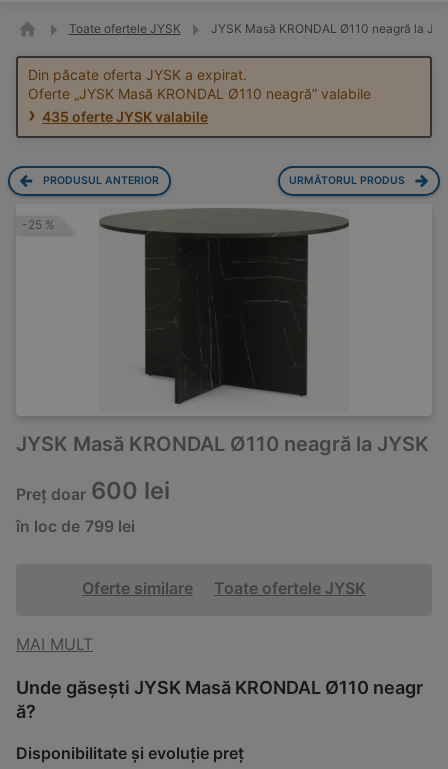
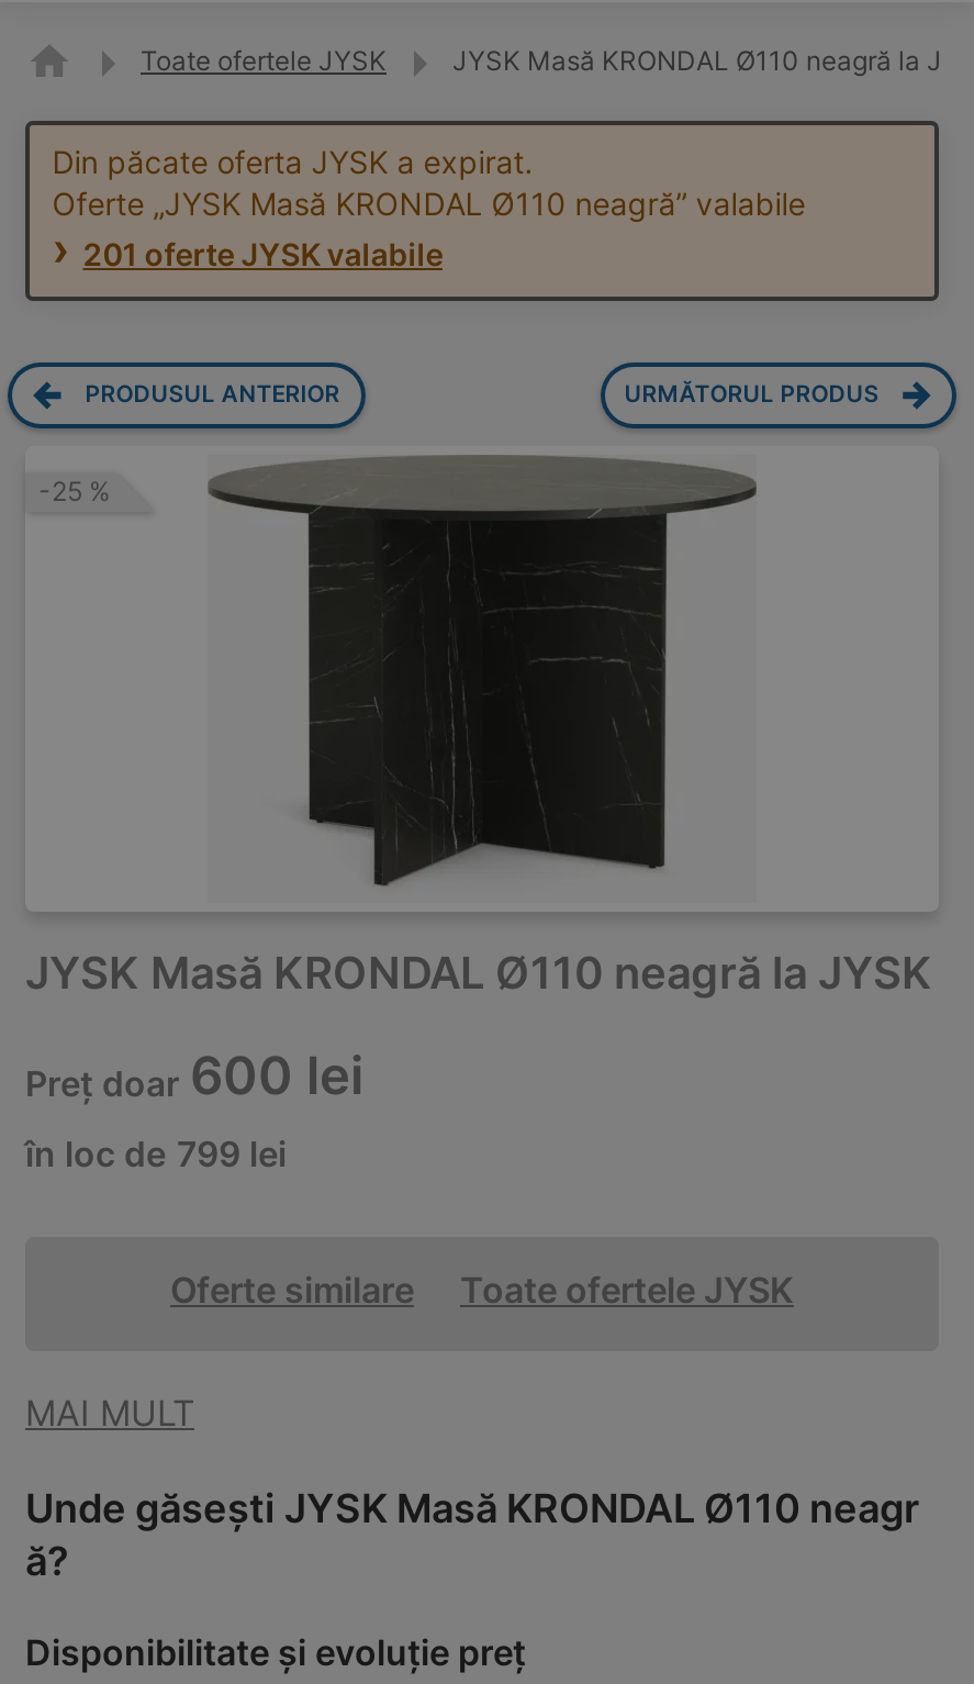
[42,107,208,124] 435 oferte JYSK valabile -> [83,234,443,271] 201 oferte JYSK valabile

